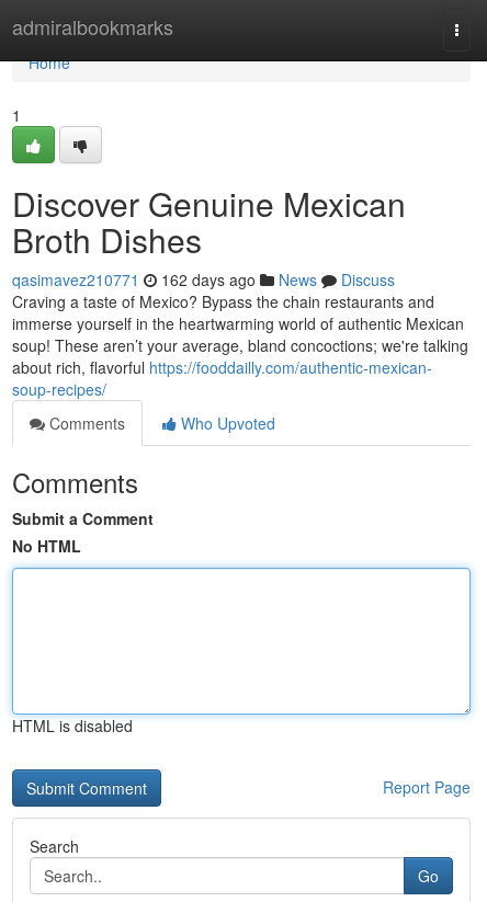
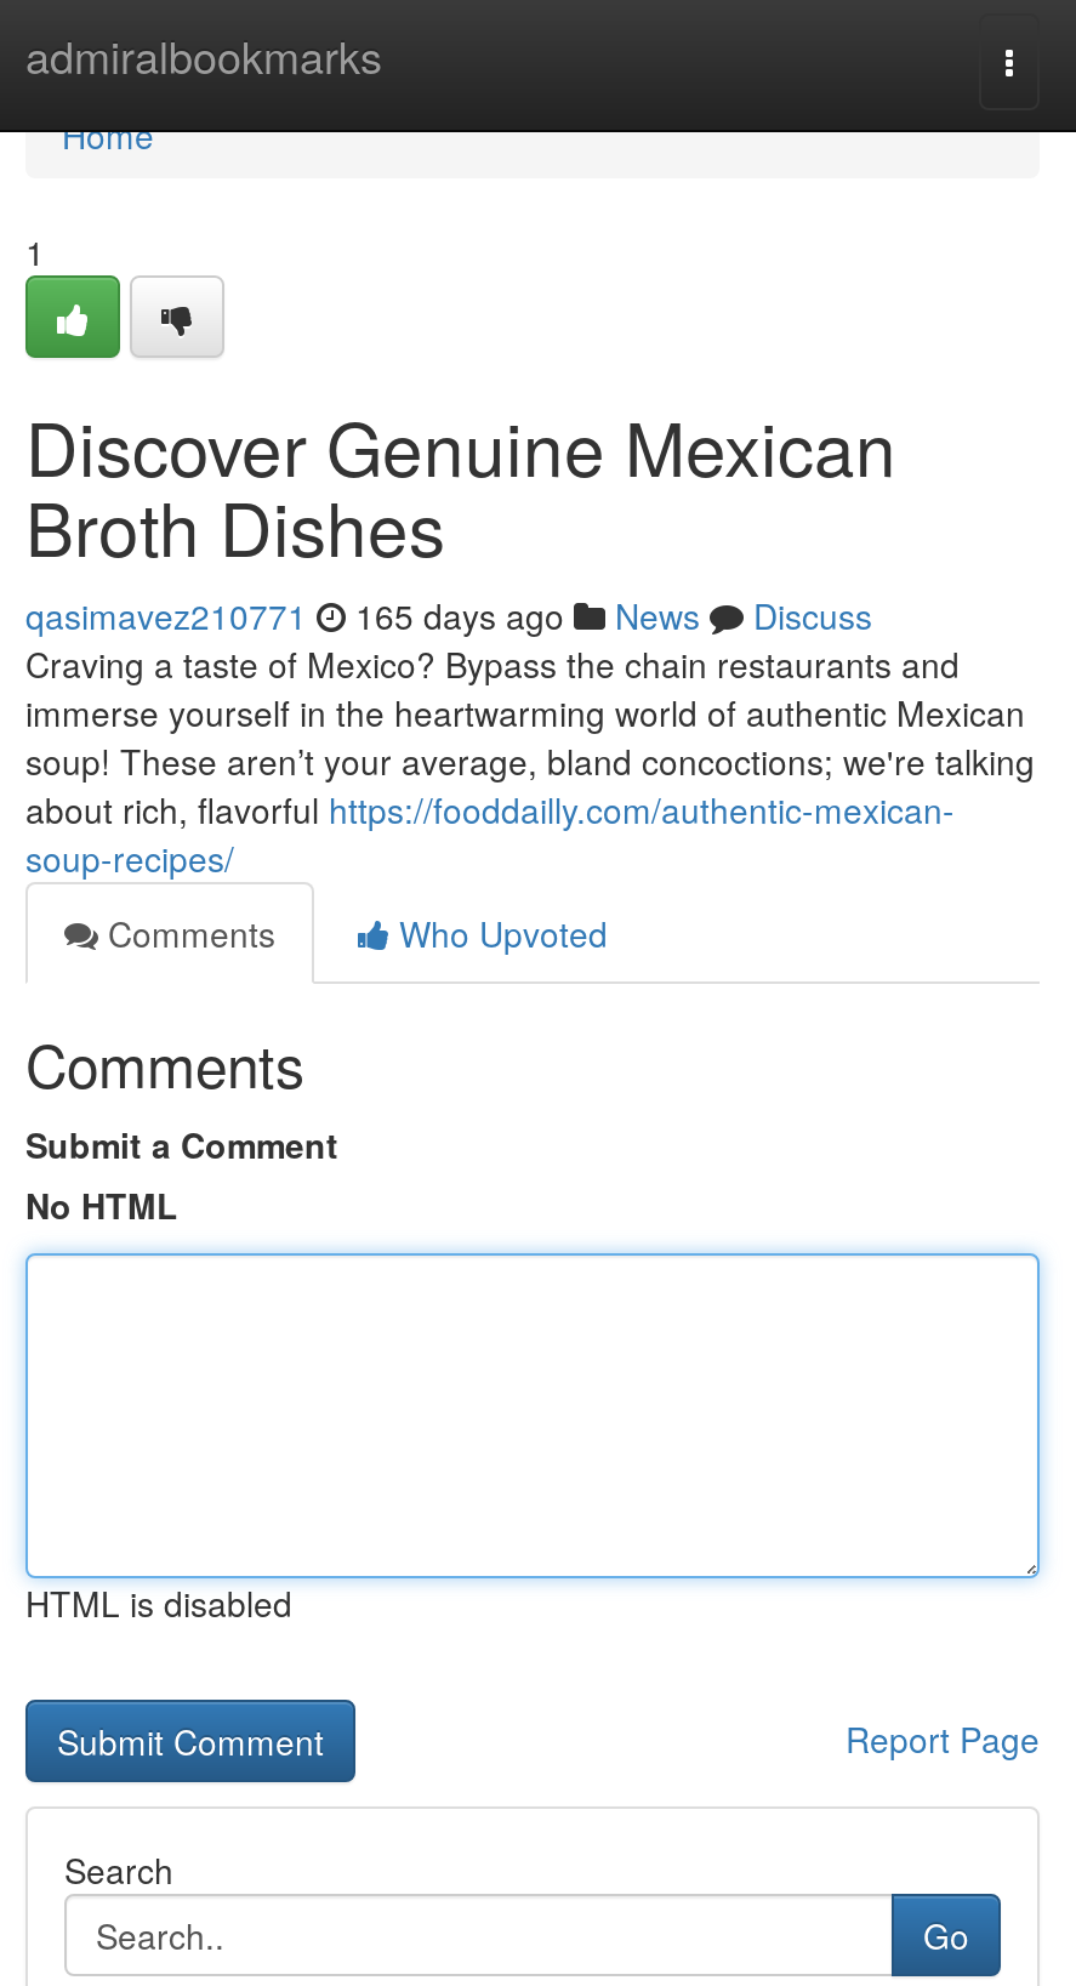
[12,269,395,290] qasimavez210771 162 days ago News Discuss -> [25,591,872,639] qasimavez210771 165 days ago News Discuss

